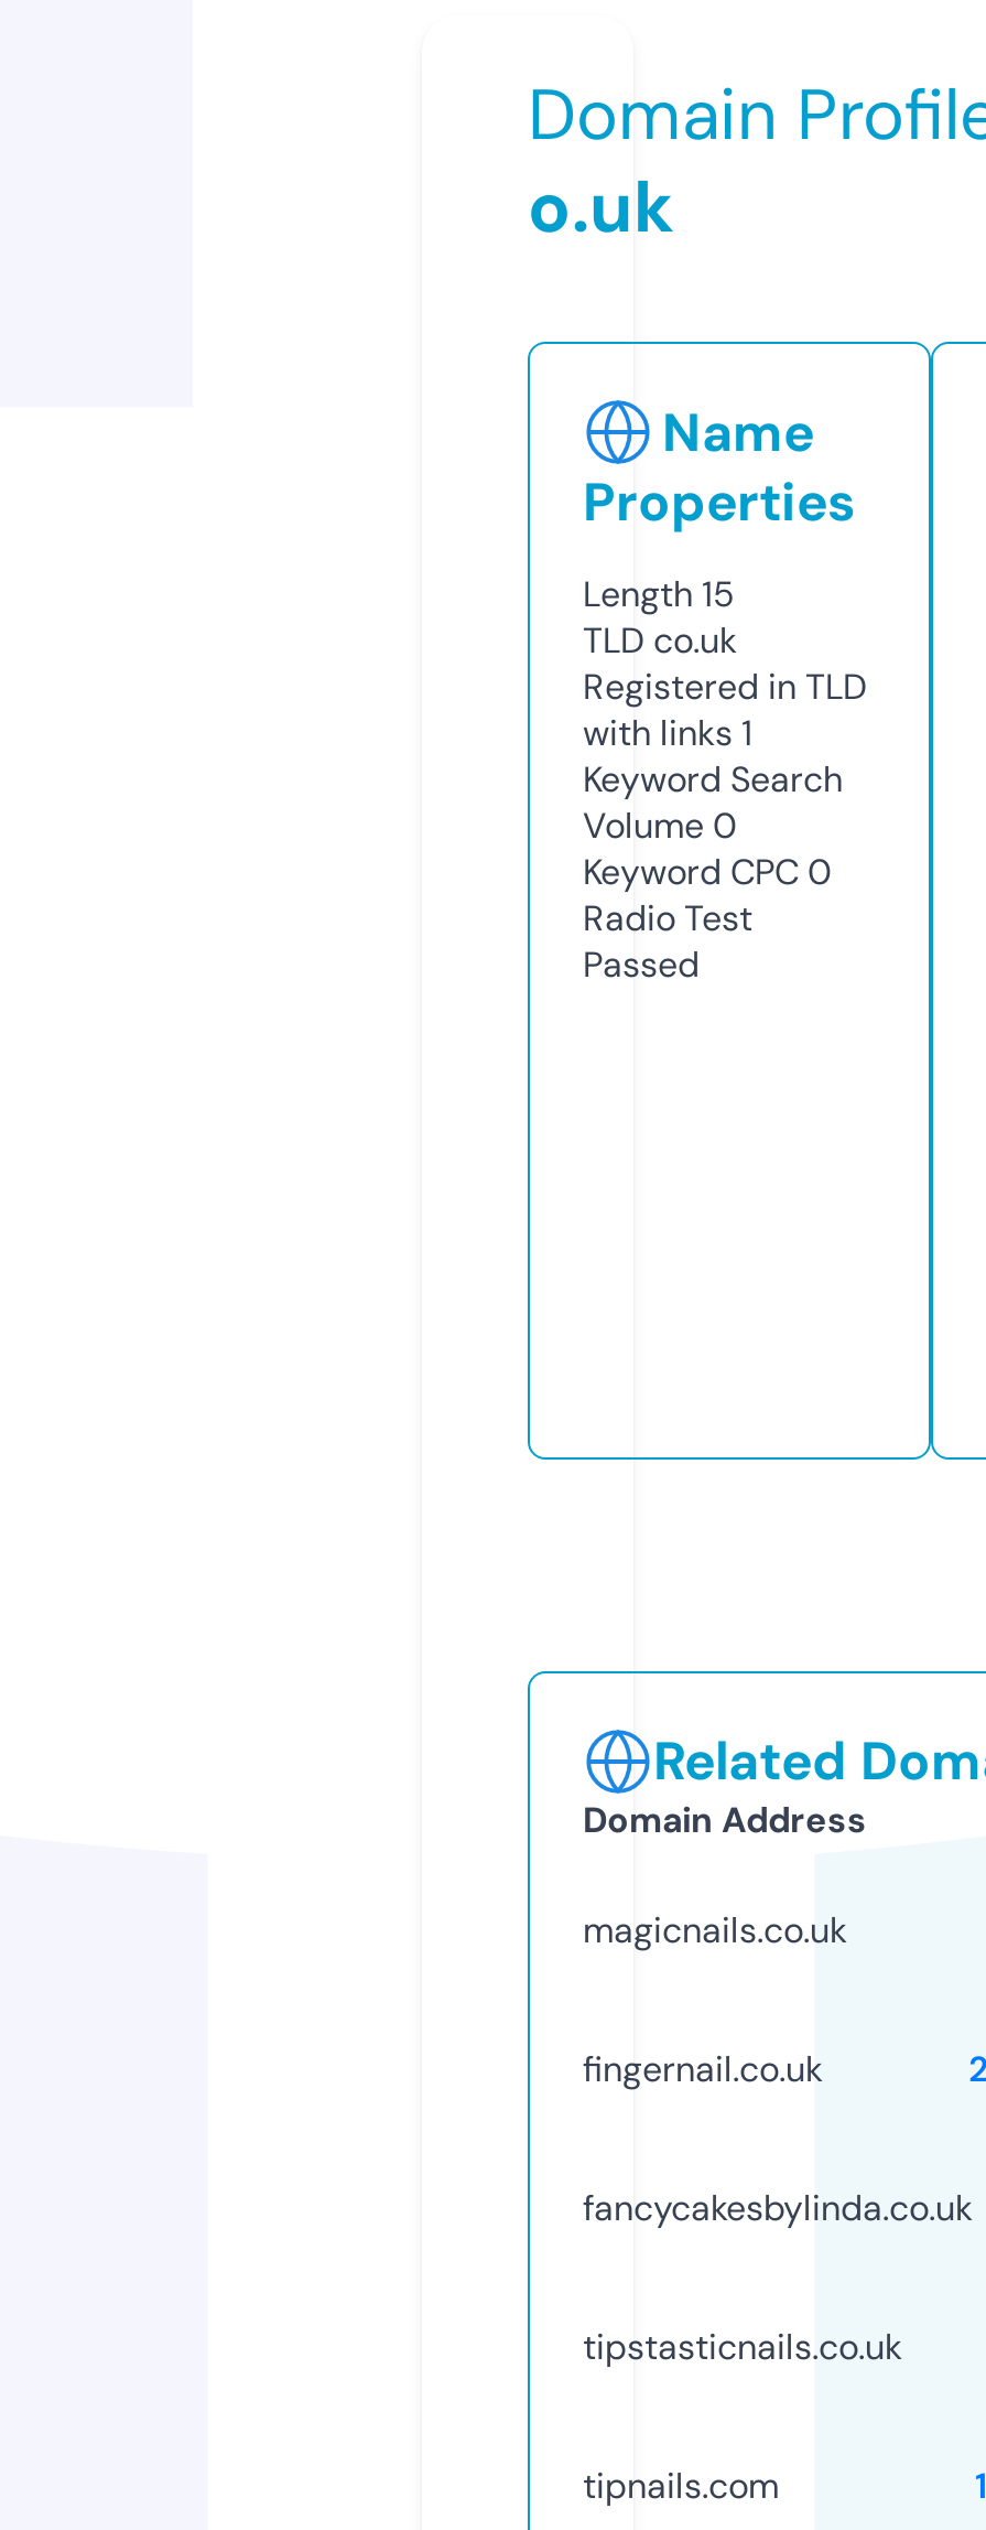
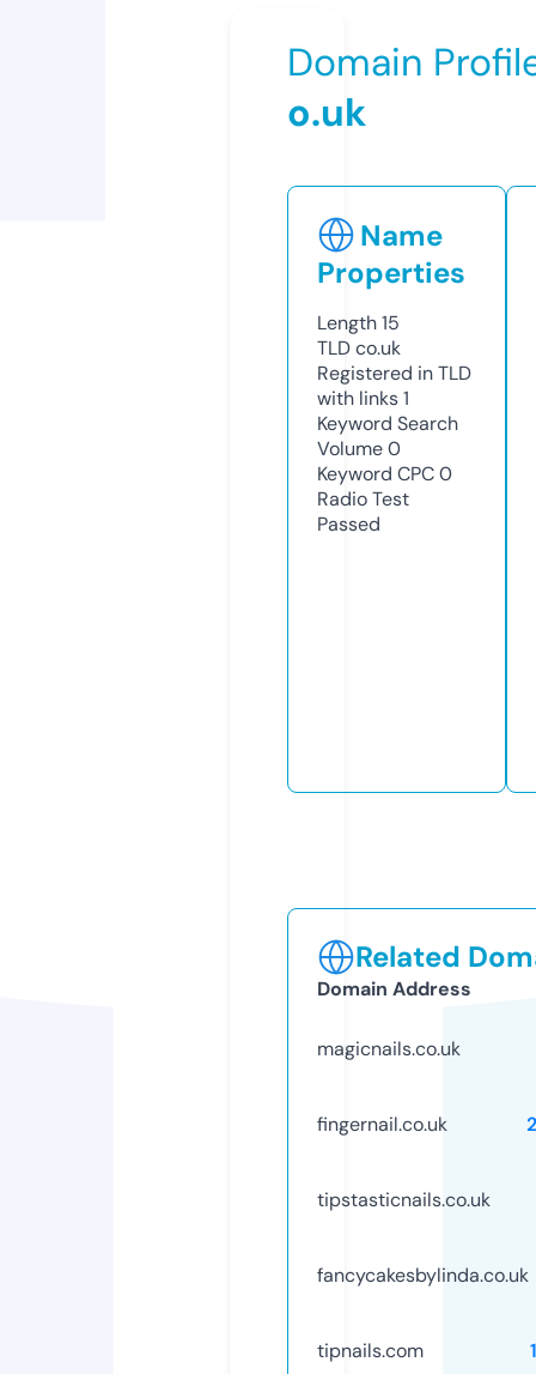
moved [583,2185,973,2231] -> [317,1262,529,1288]: fancycakesbylinda.co.uk
moved [583,2323,902,2370] -> [317,1187,491,1212]: tipstasticnails.co.uk

